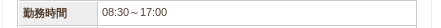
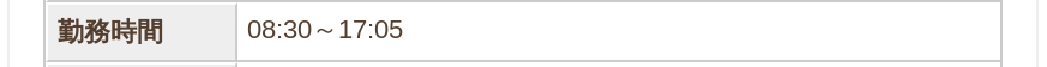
[102,6,167,18] 08:30～17:00 -> [247,14,403,43] 08:30～17:05

